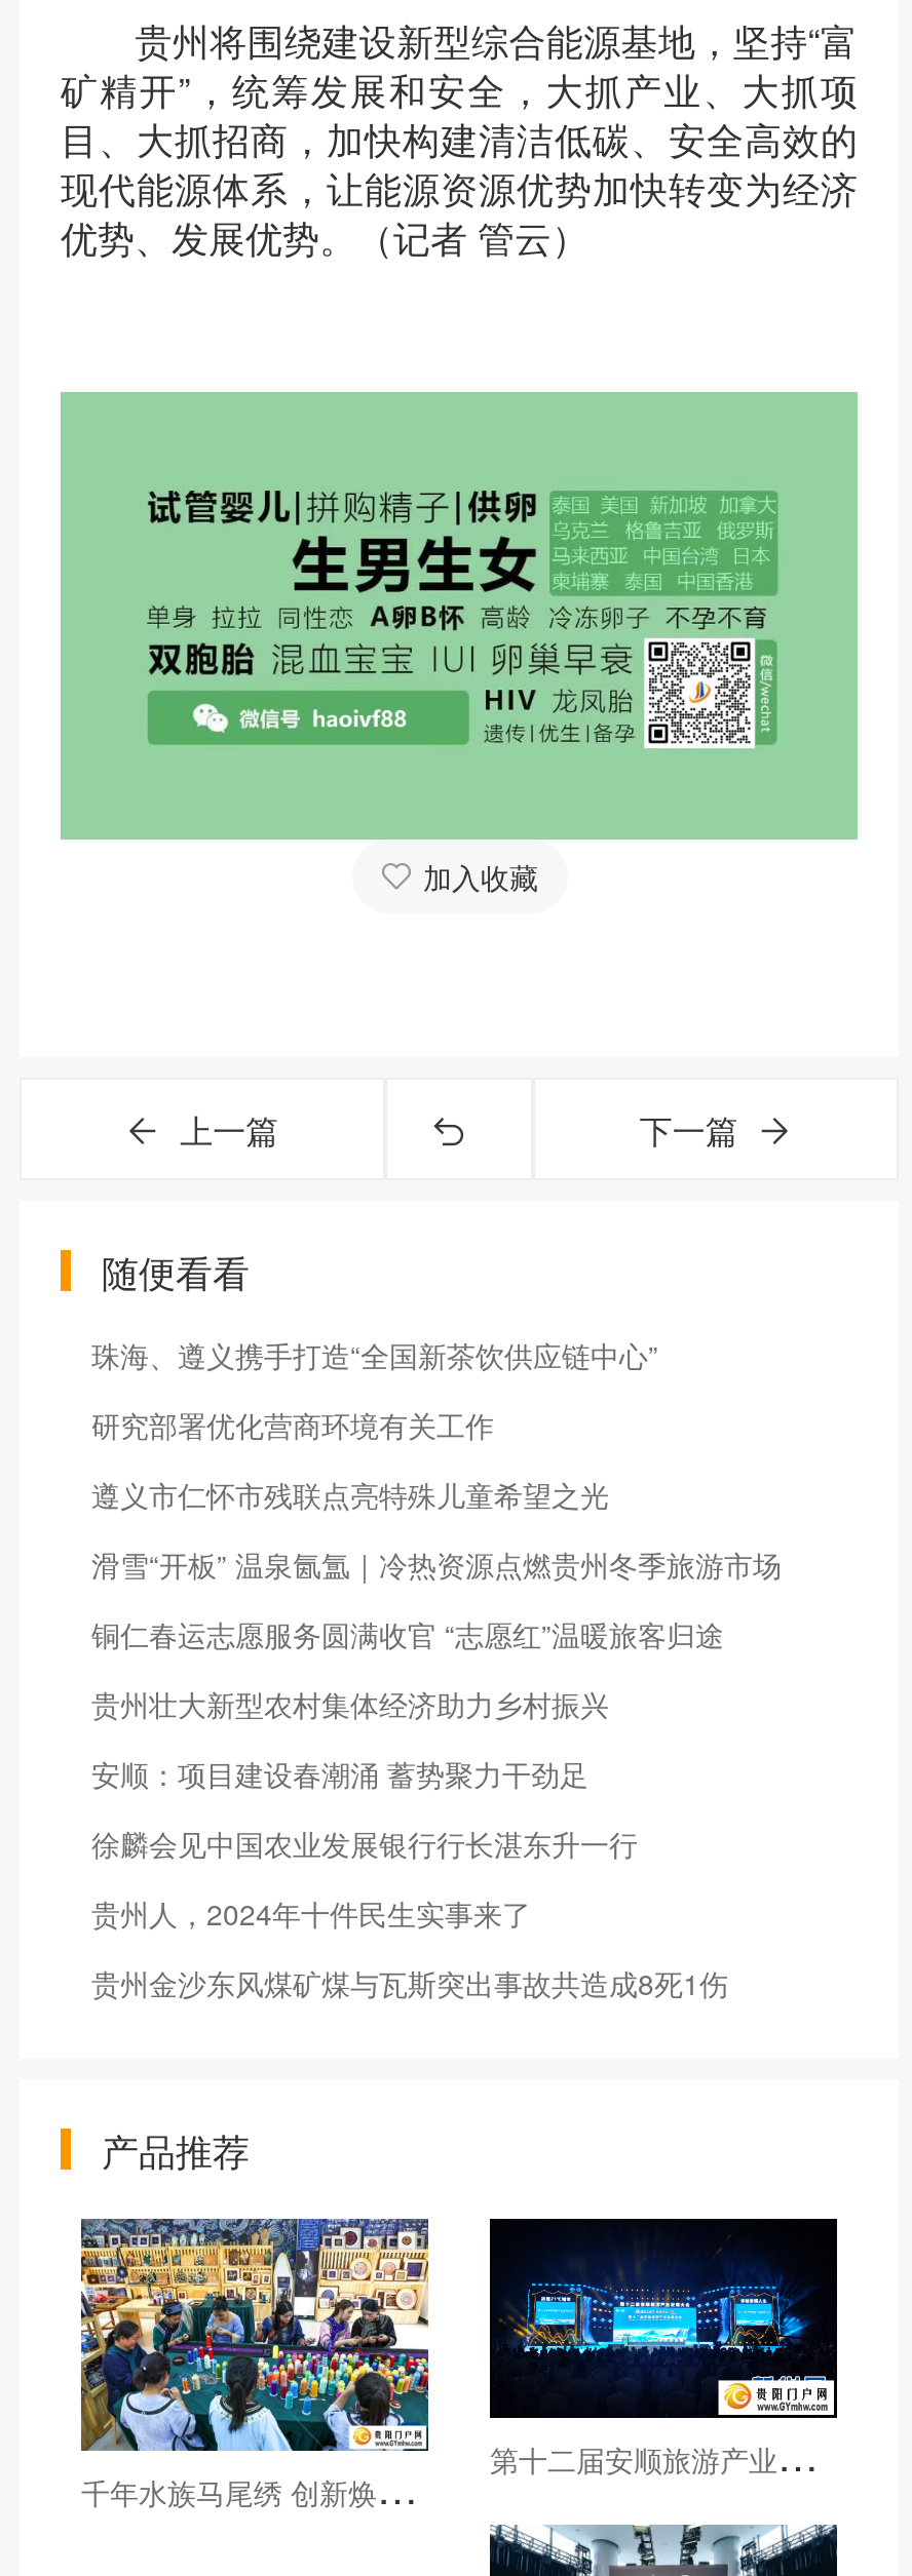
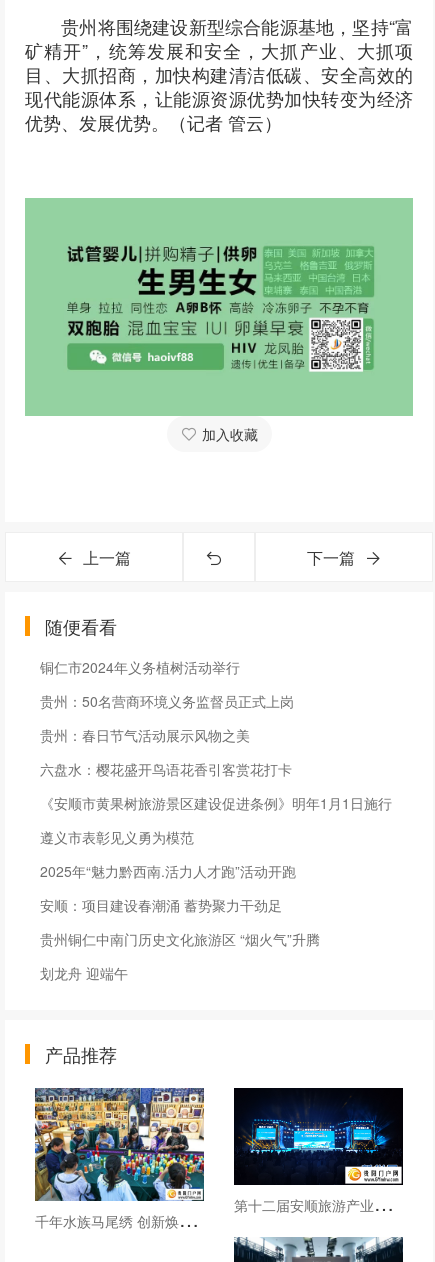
[91,1334,782,1724] 珠海、遵义携手打造“全国新茶饮供应链中心” | 研究部署优化营商环境有关工作 | 遵义市仁怀市残联点亮特殊儿童希望之光 | 滑雪“开板” 温泉氤氲｜冷热资源点燃贵州冬季旅游市场 | 铜仁春运志愿服务圆满收官 “志愿红”温暖旅客归途 | 贵州壮大新型农村集体经济助力乡村振兴 -> [40,657,392,881] 铜仁市2024年义务植树活动举行 | 贵州：50名营商环境义务监督员正式上岗 | 贵州：春日节气活动展示风物之美 | 六盘水：樱花盛开鸟语花香引客赏花打卡 | 《安顺市黄果树旅游景区建设促进条例》明年1月1日施行 | 遵义市表彰见义勇为模范 | 2025年“魅力黔西南.活力人才跑”活动开跑
moved [91,1753,588,1794] -> [40,895,282,915]: 安顺：项目建设春潮涌 蓄势聚力干劲足
[91,1822,728,2003] 徐麟会见中国农业发展银行行长湛东升一行 | 贵州人，2024年十件民生实事来了 | 贵州金沙东风煤矿煤与瓦斯突出事故共造成8死1伤 -> [40,929,320,983] 贵州铜仁中南门历史文化旅游区 “烟火气”升腾 | 划龙舟 迎端午

